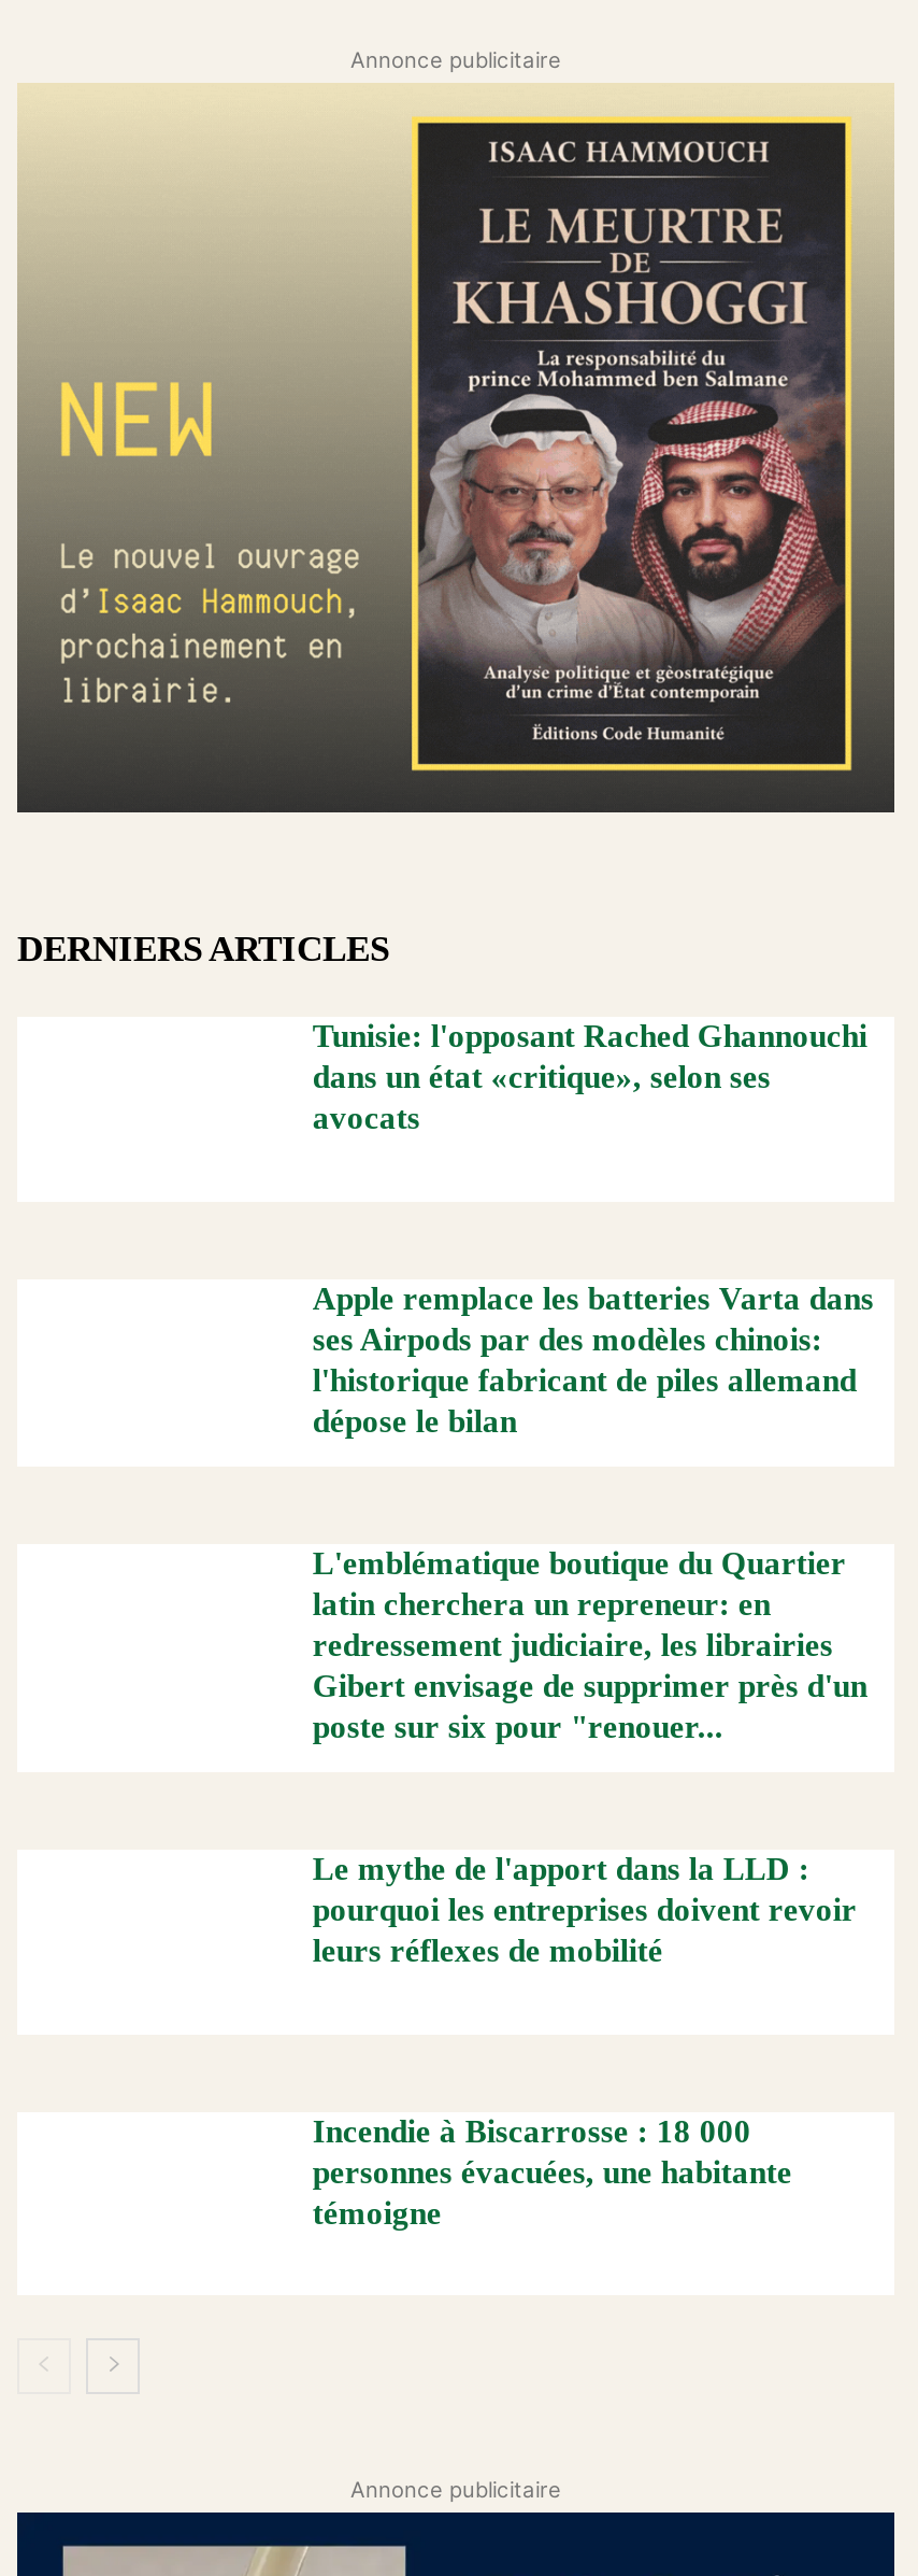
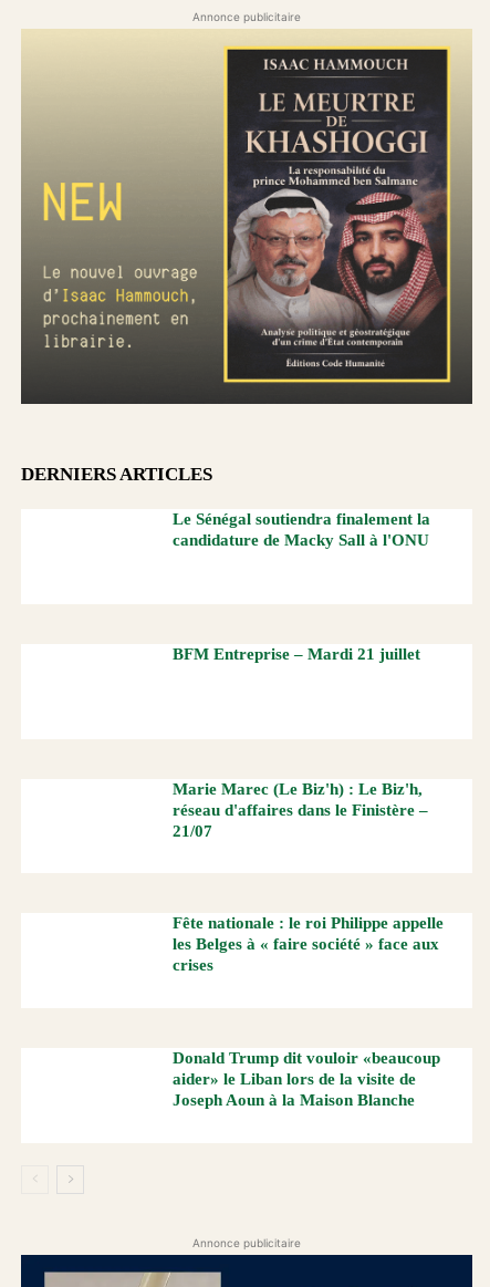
[313,1020,867,1136] Tunisie: l'opposant Rached Ghannouchi | dans un état «critique», selon ses | avocats -> [173,511,431,549] Le Sénégal soutiendra finalement la | candidature de Macky Sall à l'ONU
[313,1282,874,1439] Apple remplace les batteries Varta dans | ses Airpods par des modèles chinois: | l'historique fabricant de piles allemand | dépose le bilan -> [173,645,421,663] BFM Entreprise – Mardi 21 juillet
[313,1546,867,1744] L'emblématique boutique du Quartier | latin cherchera un repreneur: en | redressement judiciaire, les librairies | Gibert envisage de supprimer près d'un | poste sur six pour "renouer... -> [173,780,429,840] Marie Marec (Le Biz'h) : Le Biz'h, | réseau d'affaires dans le Finistère – | 21/07
[313,1852,857,1968] Le mythe de l'apport dans la LLD : | pourquoi les entreprises doivent revoir | leurs réflexes de mobilité -> [173,915,444,974] Fête nationale : le roi Philippe appelle | les Belges à « faire société » face aux | crises
[313,2114,792,2230] Incendie à Biscarrosse : 18 000 | personnes évacuées, une habitante | témoigne -> [173,1049,441,1109] Donald Trump dit vouloir «beaucoup | aider» le Liban lors de la visite de | Joseph Aoun à la Maison Blanche

